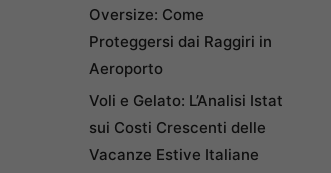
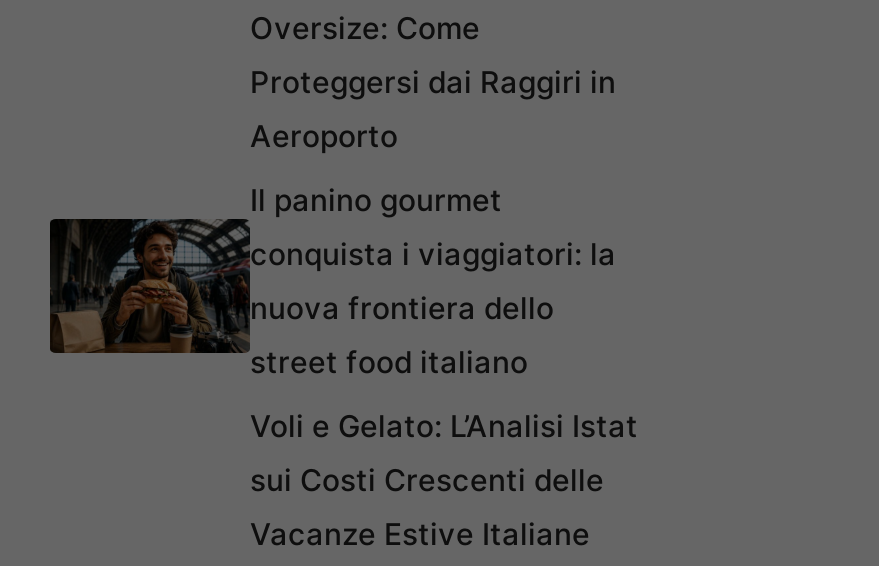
none -> [48,182,616,382] [image] | Il panino gourmet | conquista i viaggiatori: la | nuova frontiera dello | street food italiano

